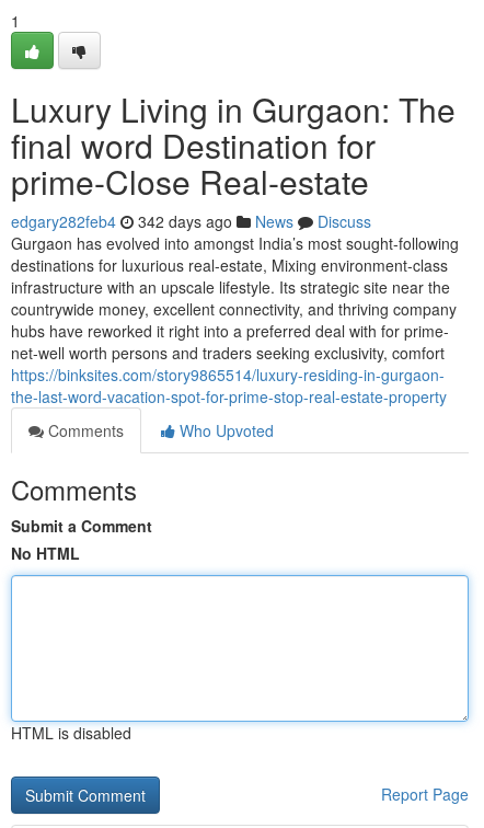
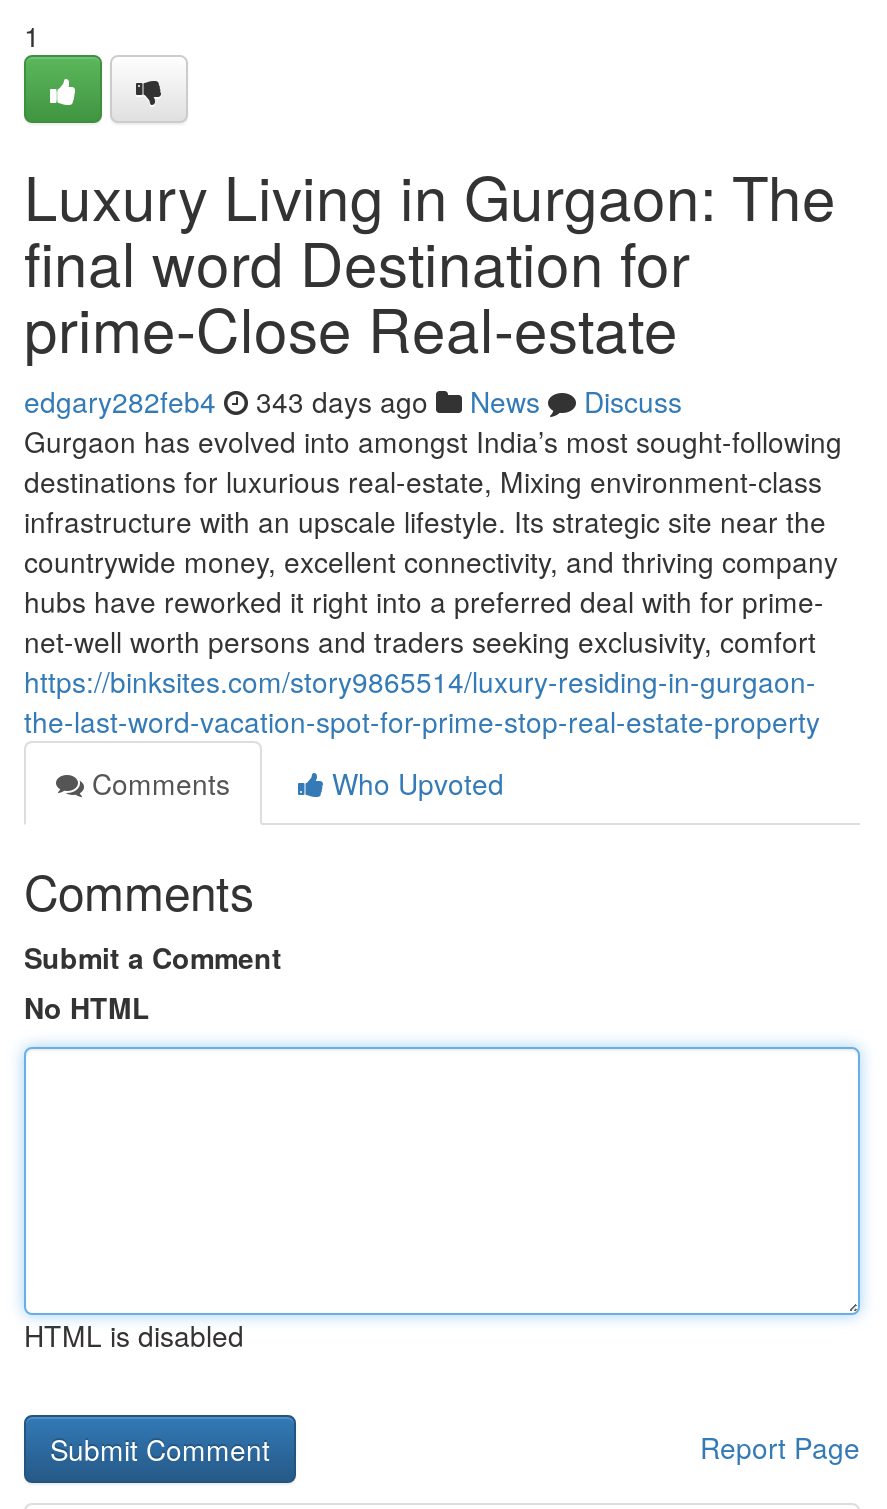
[11,210,371,232] edgary282feb4 342 days ago News Discuss -> [24,381,682,421] edgary282feb4 343 days ago News Discuss

